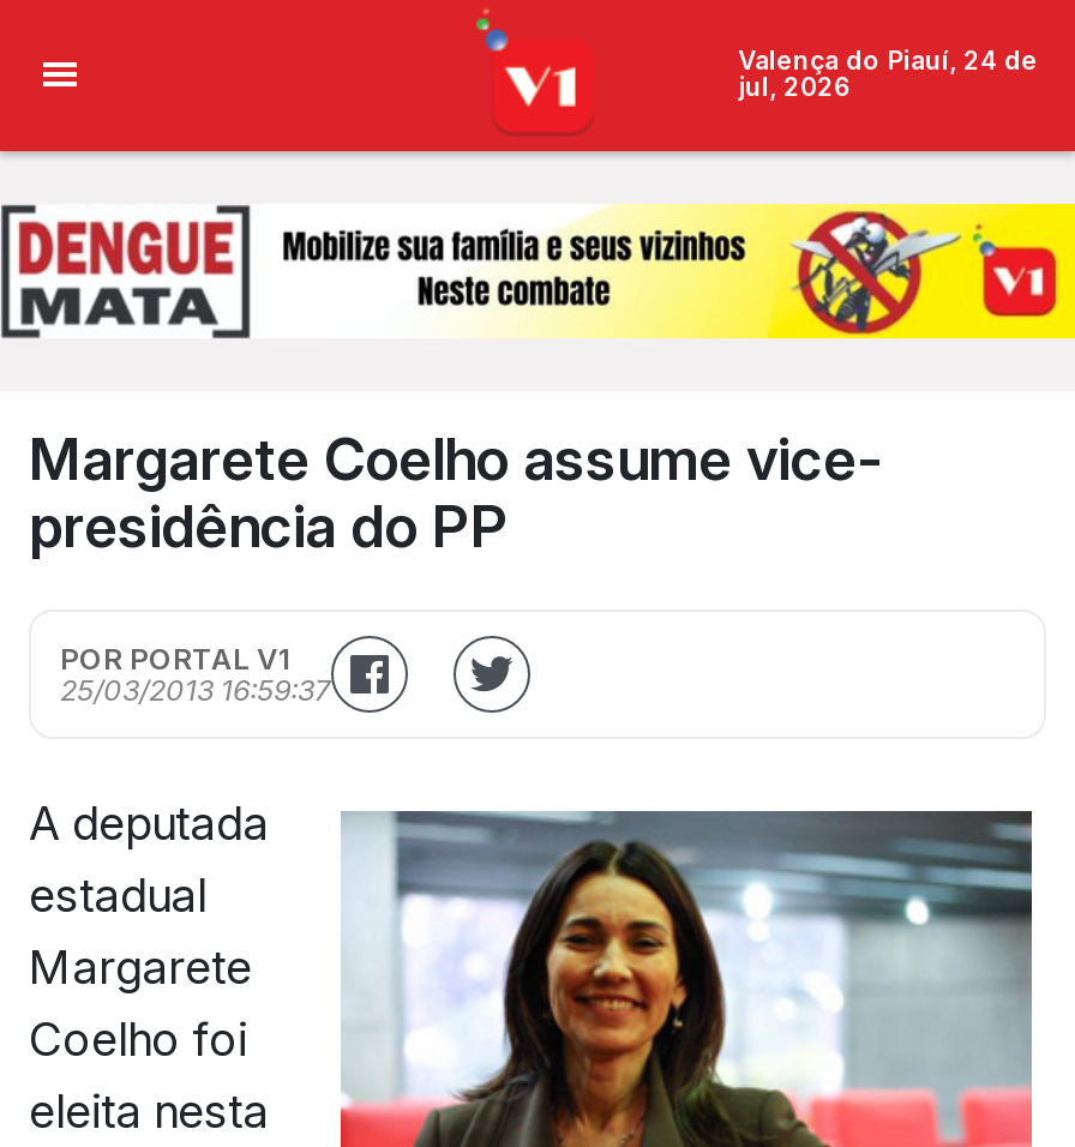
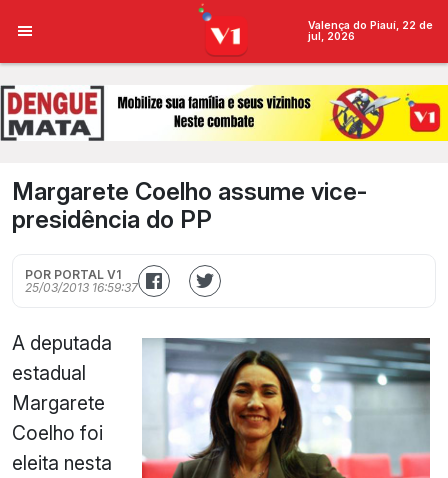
[738,44,1038,76] Valença do Piauí, 24 de -> [308,18,433,31] Valença do Piauí, 22 de

